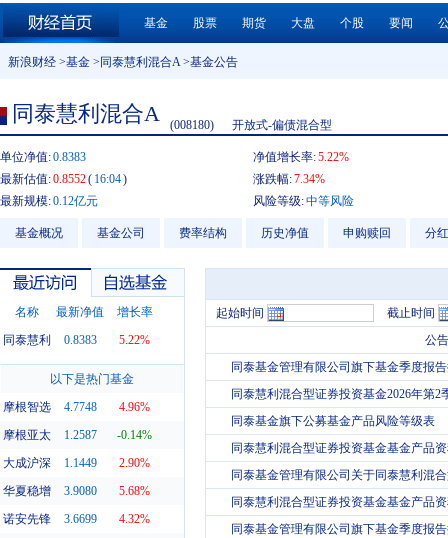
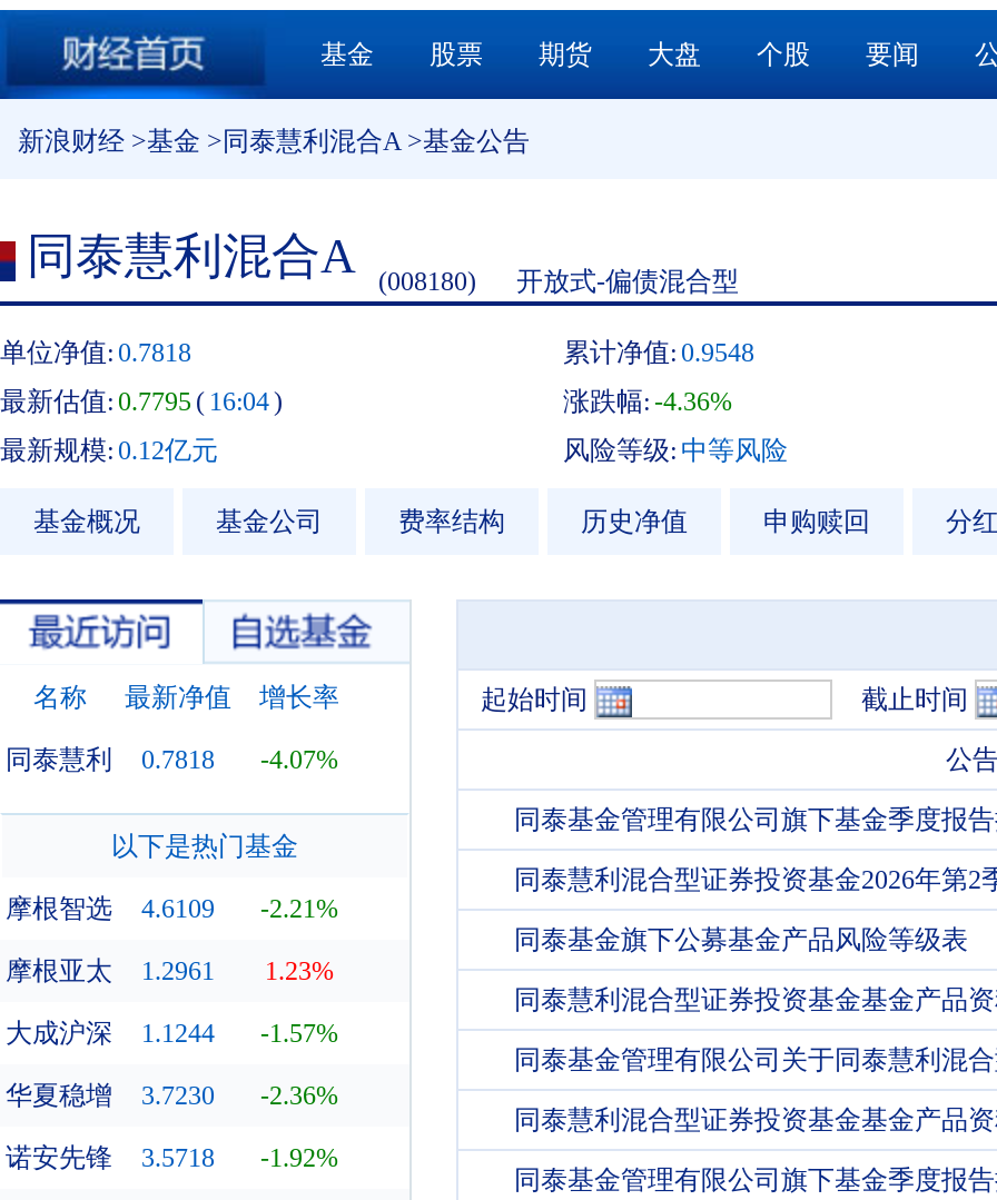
[0,150,349,164] 单位净值: 0.8383 | 净值增长率: 5.22% -> [0,337,754,368] 单位净值: 0.7818 | 累计净值: 0.9548
[0,172,325,186] 最新估值: 0.8552 ( 16:04 ) | 涨跌幅: 7.34% -> [0,386,732,417] 最新估值: 0.7795 ( 16:04 ) | 涨跌幅: -4.36%
[63,333,96,347] 0.8383 -> [141,744,215,775] 0.7818
[119,333,150,347] 5.22% -> [260,744,338,775] -4.07%
[63,400,96,414] 4.7748 -> [141,893,215,924] 4.6109
[119,400,150,414] 4.96% -> [260,893,338,924] -2.21%
[63,428,96,442] 1.2587 -> [141,955,215,986] 1.2961
[117,428,152,442] -0.14% -> [265,955,334,986] 1.23%
[63,456,96,470] 1.1449 -> [141,1018,215,1049] 1.1244
[119,456,150,470] 2.90% -> [260,1018,338,1049] -1.57%
[63,484,96,498] 3.9080 -> [141,1080,215,1111] 3.7230
[119,484,150,498] 5.68% -> [260,1080,338,1111] -2.36%
[63,512,96,526] 3.6699 -> [141,1142,215,1173] 3.5718
[119,512,150,526] 4.32% -> [260,1142,338,1173] -1.92%

